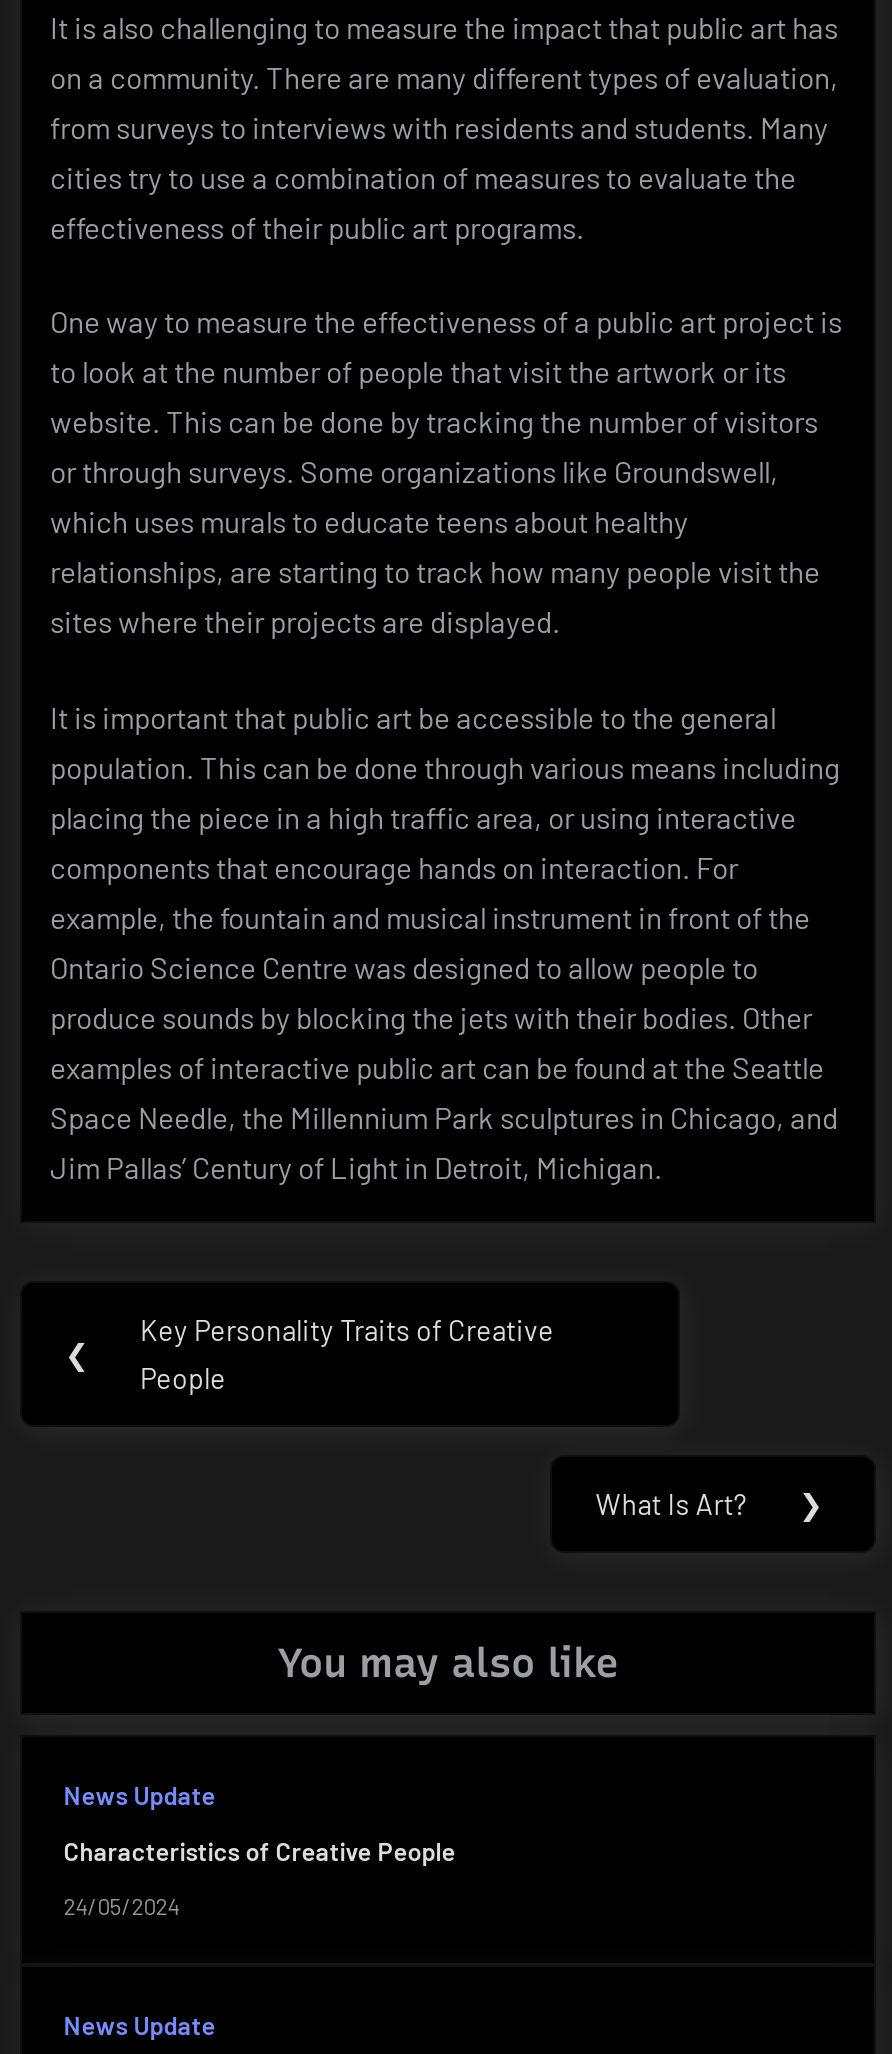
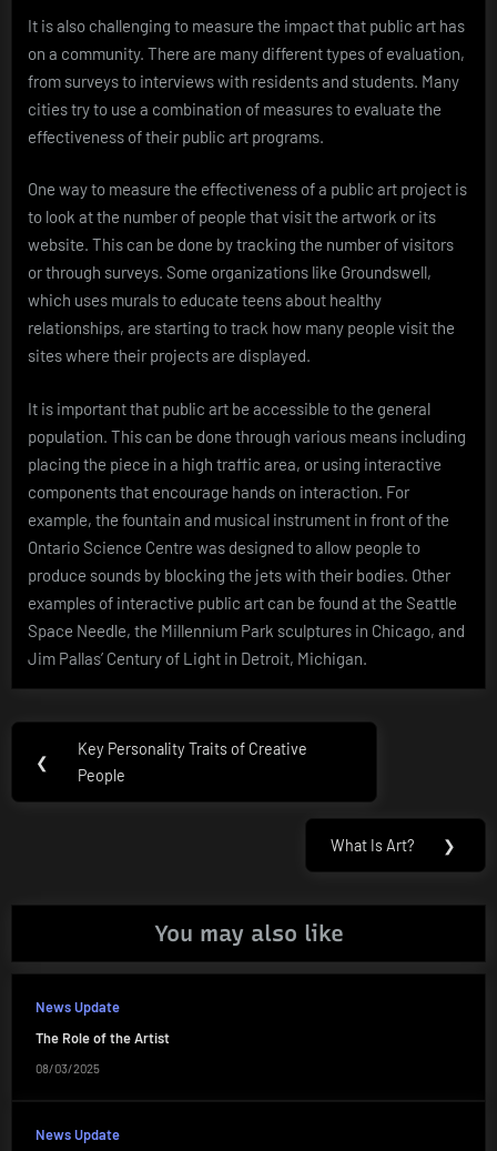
[64,1835,456,1867] Characteristics of Creative People -> [35,1029,170,1047] The Role of the Artist
[64,1892,180,1918] 24/05/2024 -> [35,1061,100,1075] 08/03/2025

